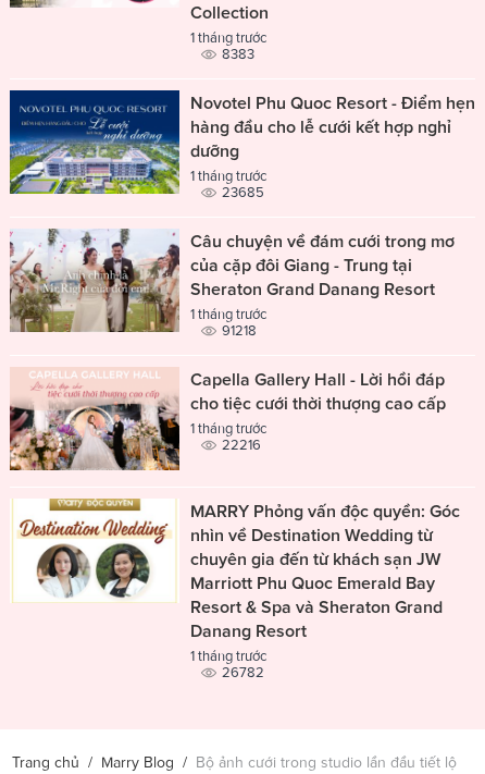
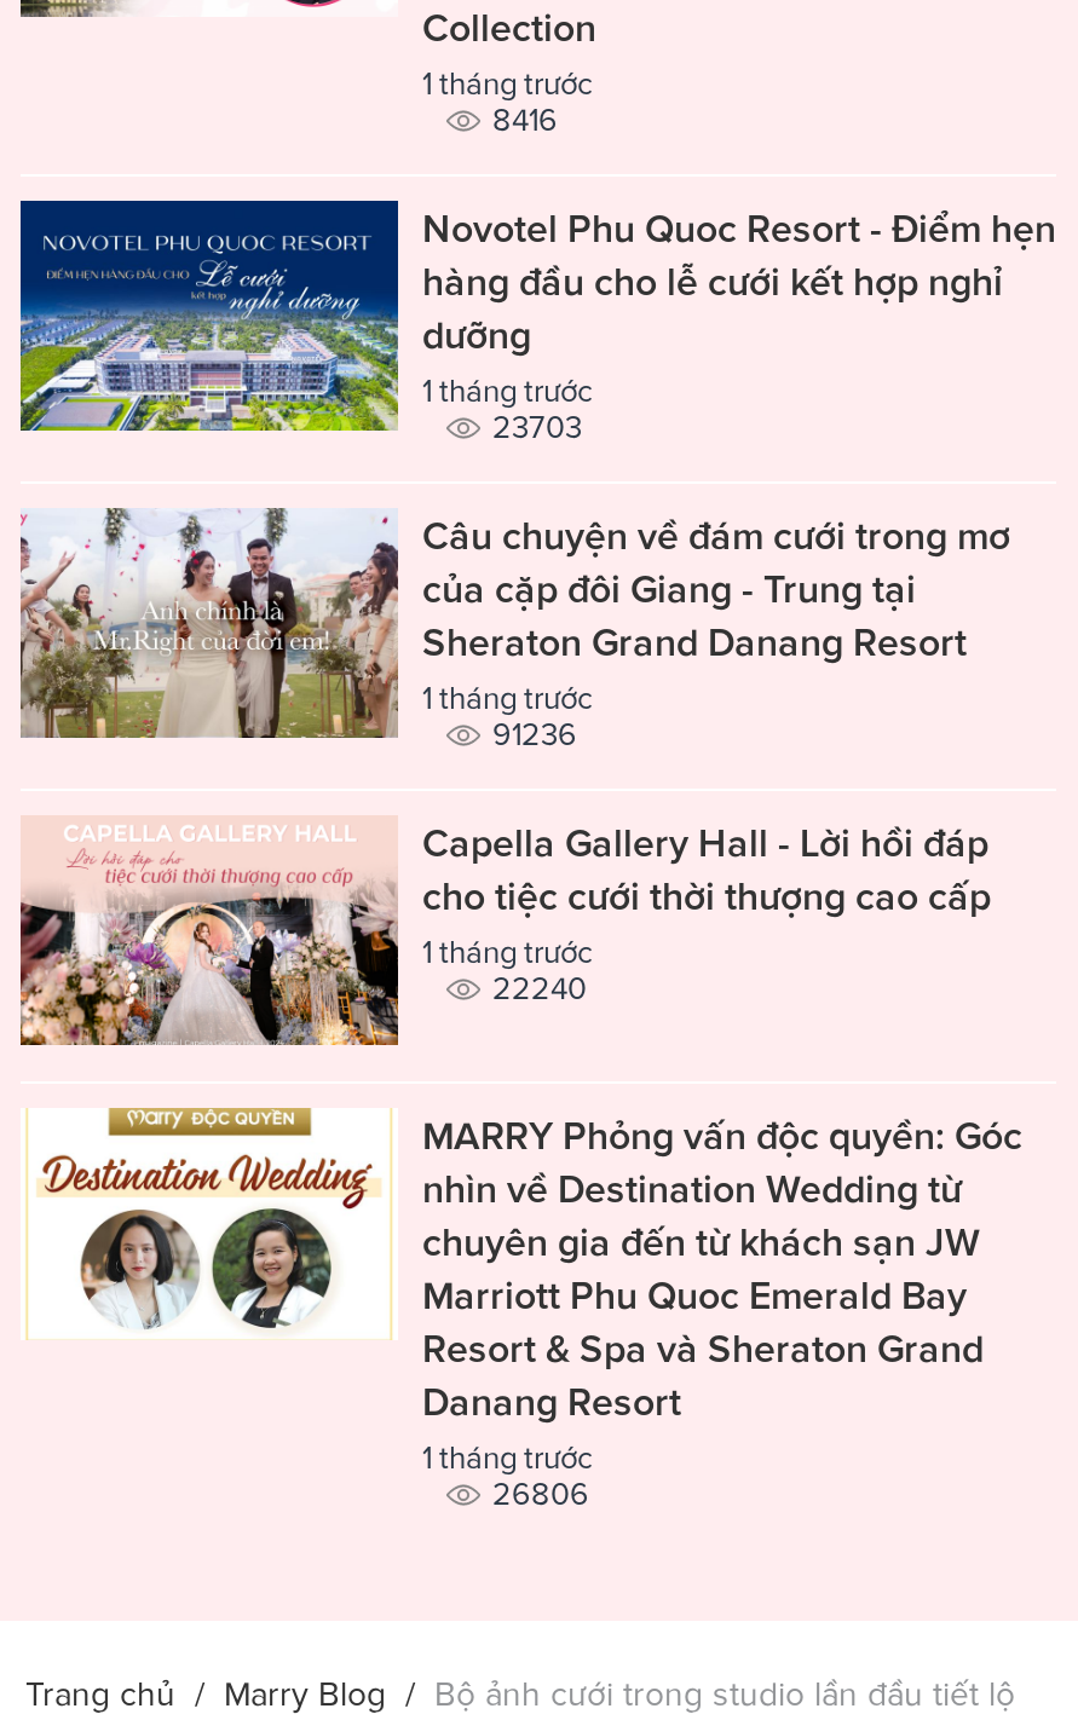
[222,46,254,62] 8383 -> [492,102,558,138] 8416
[222,184,264,200] 23685 -> [492,409,582,445] 23703
[222,322,257,339] 91218 -> [492,716,577,752] 91236
[222,437,261,453] 22216 -> [492,970,587,1006] 22240
[222,664,264,681] 26782 -> [492,1477,589,1513] 26806

